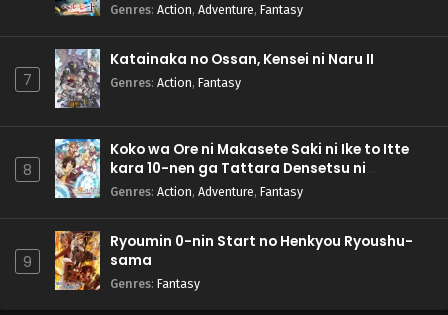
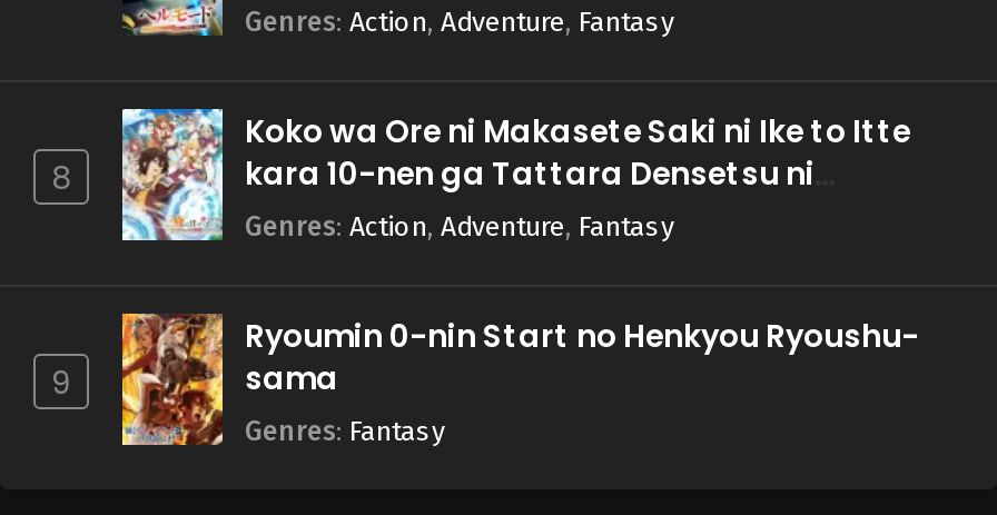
[54,48,374,108] [image] | Katainaka no Ossan, Kensei ni Naru II | Genres: Action, Fantasy -> none
[23,70,32,90] 7 -> none

